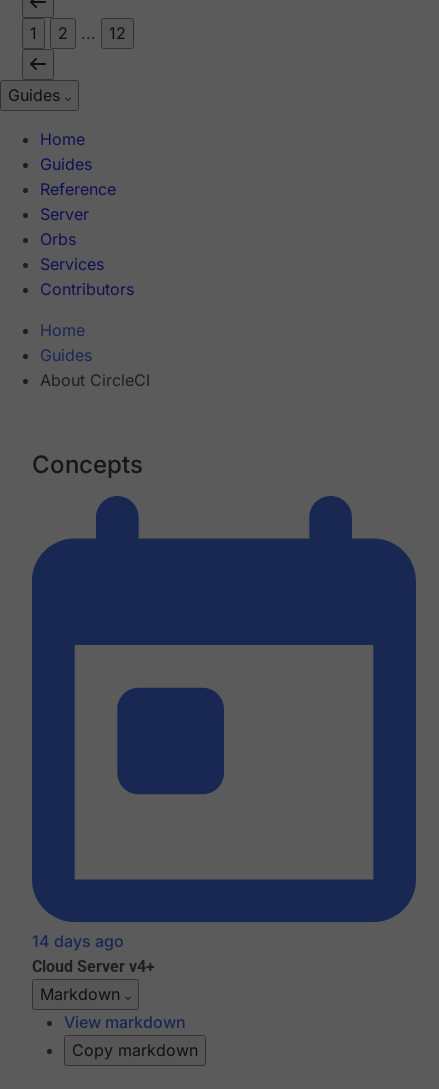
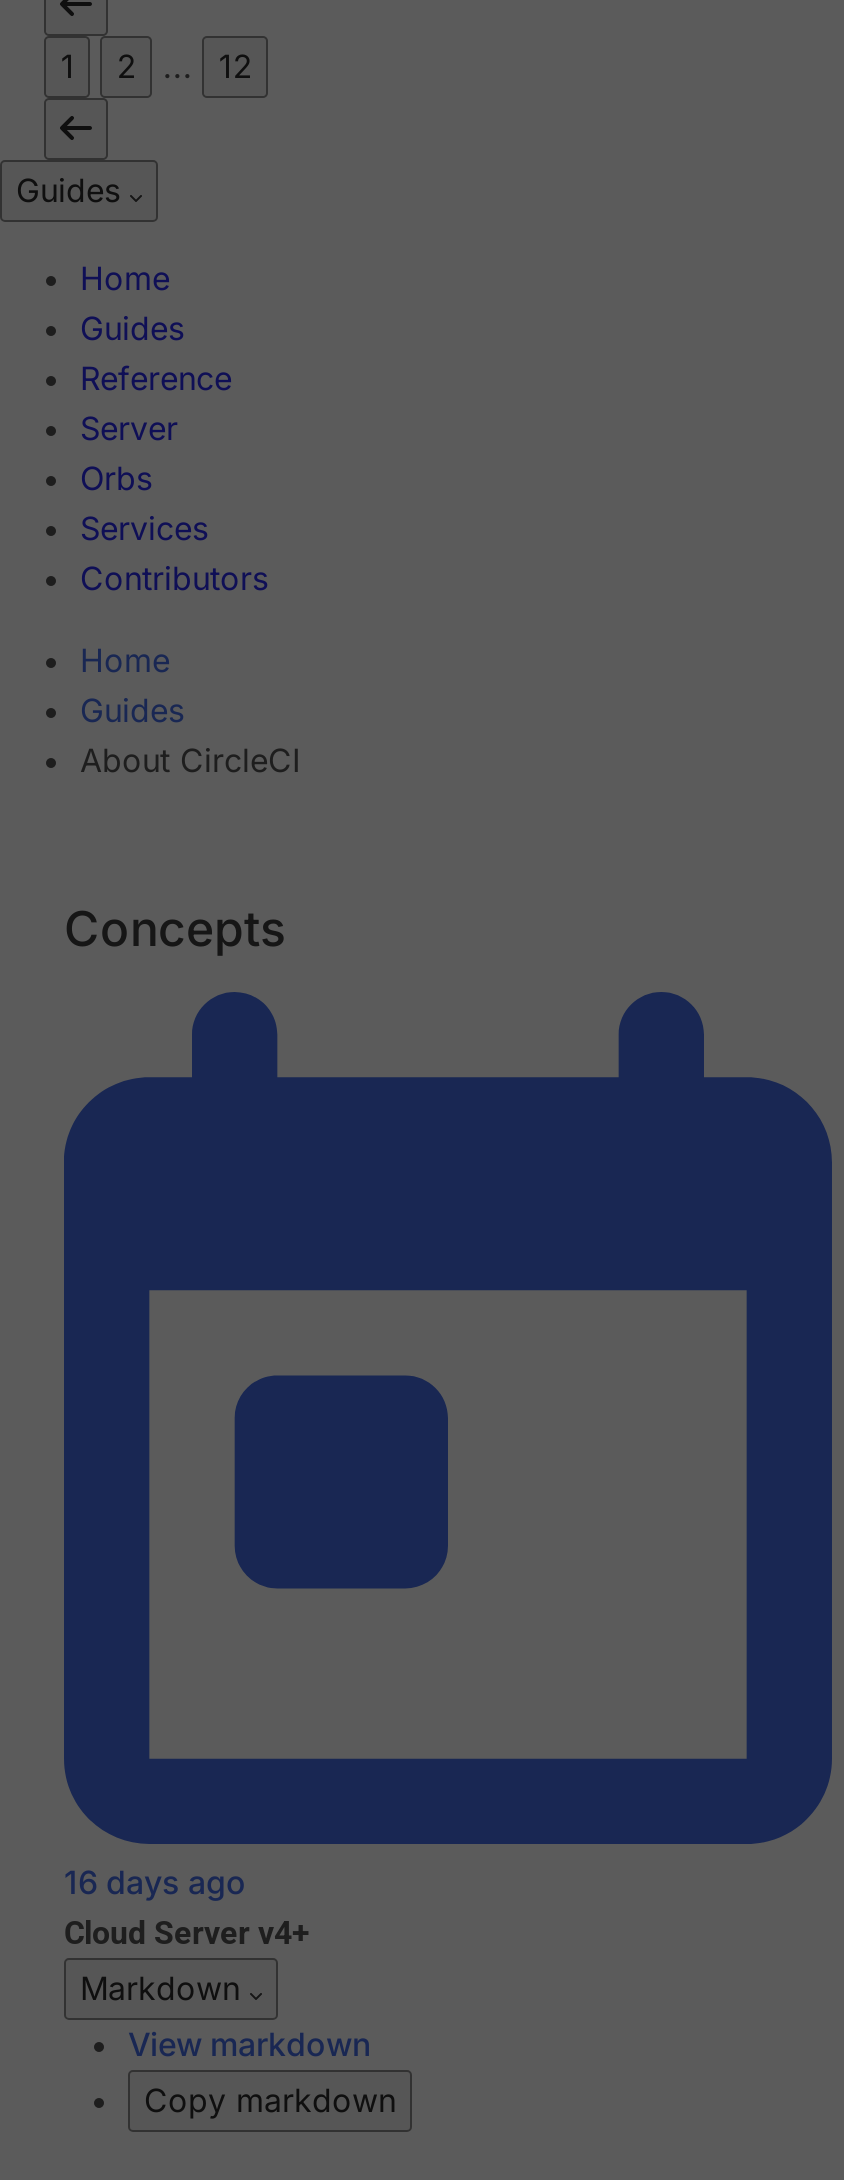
[32,931,124,951] 14 days ago -> [64,1863,246,1903] 16 days ago

